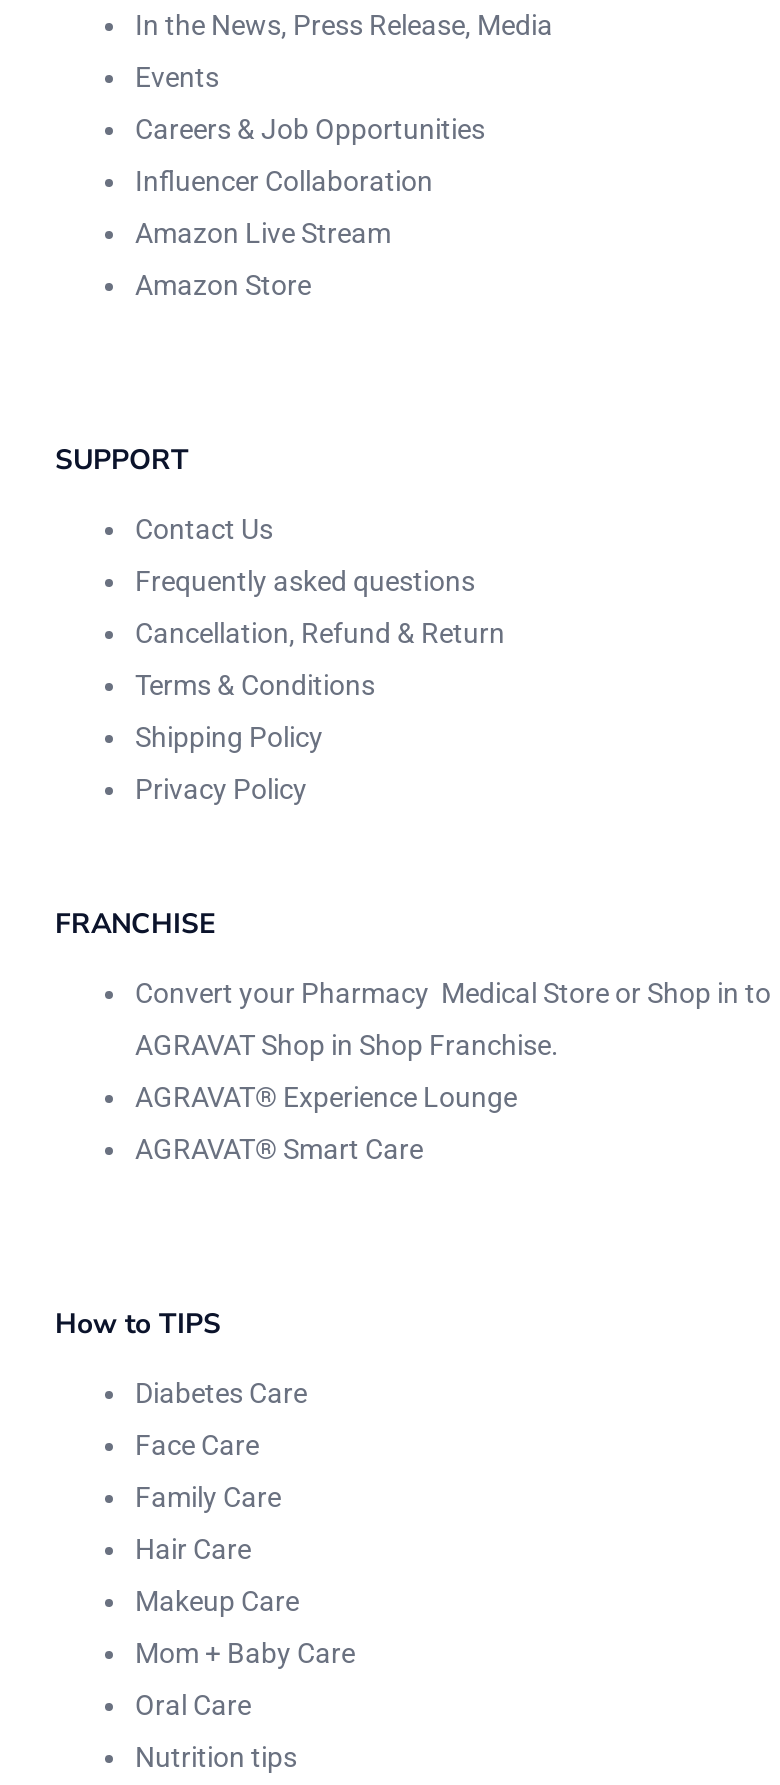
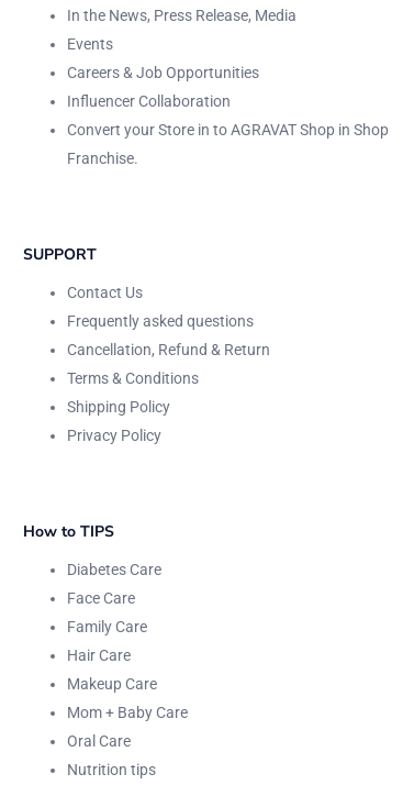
[135,216,391,248] Amazon Live Stream -> [67,121,389,138] Convert your Store in to AGRAVAT Shop in Shop
[135,268,311,300] Amazon Store -> [67,149,138,167] Franchise.
[55,904,771,1164] FRANCHISE | Convert your Pharmacy Medical Store or Shop in to | AGRAVAT Shop in Shop Franchise. | AGRAVAT® Experience Lounge | AGRAVAT® Smart Care -> none

